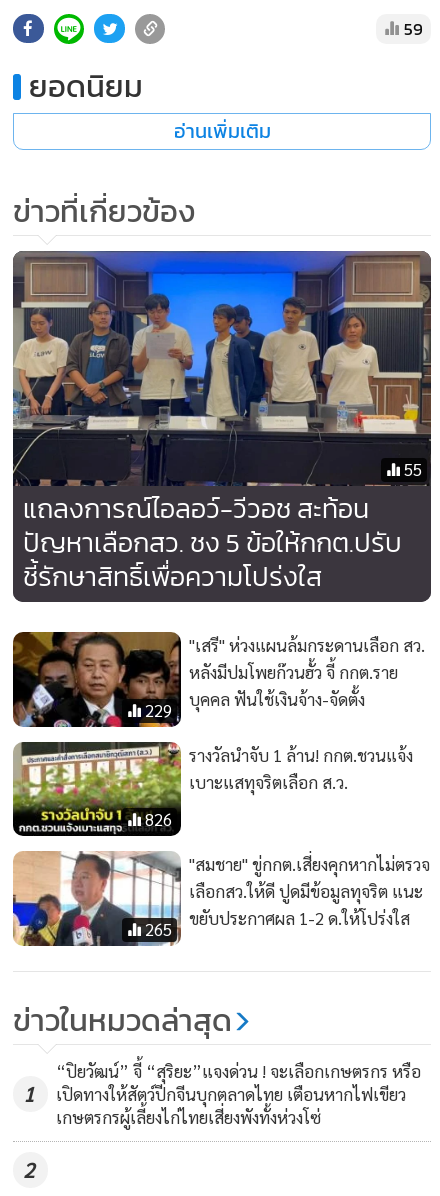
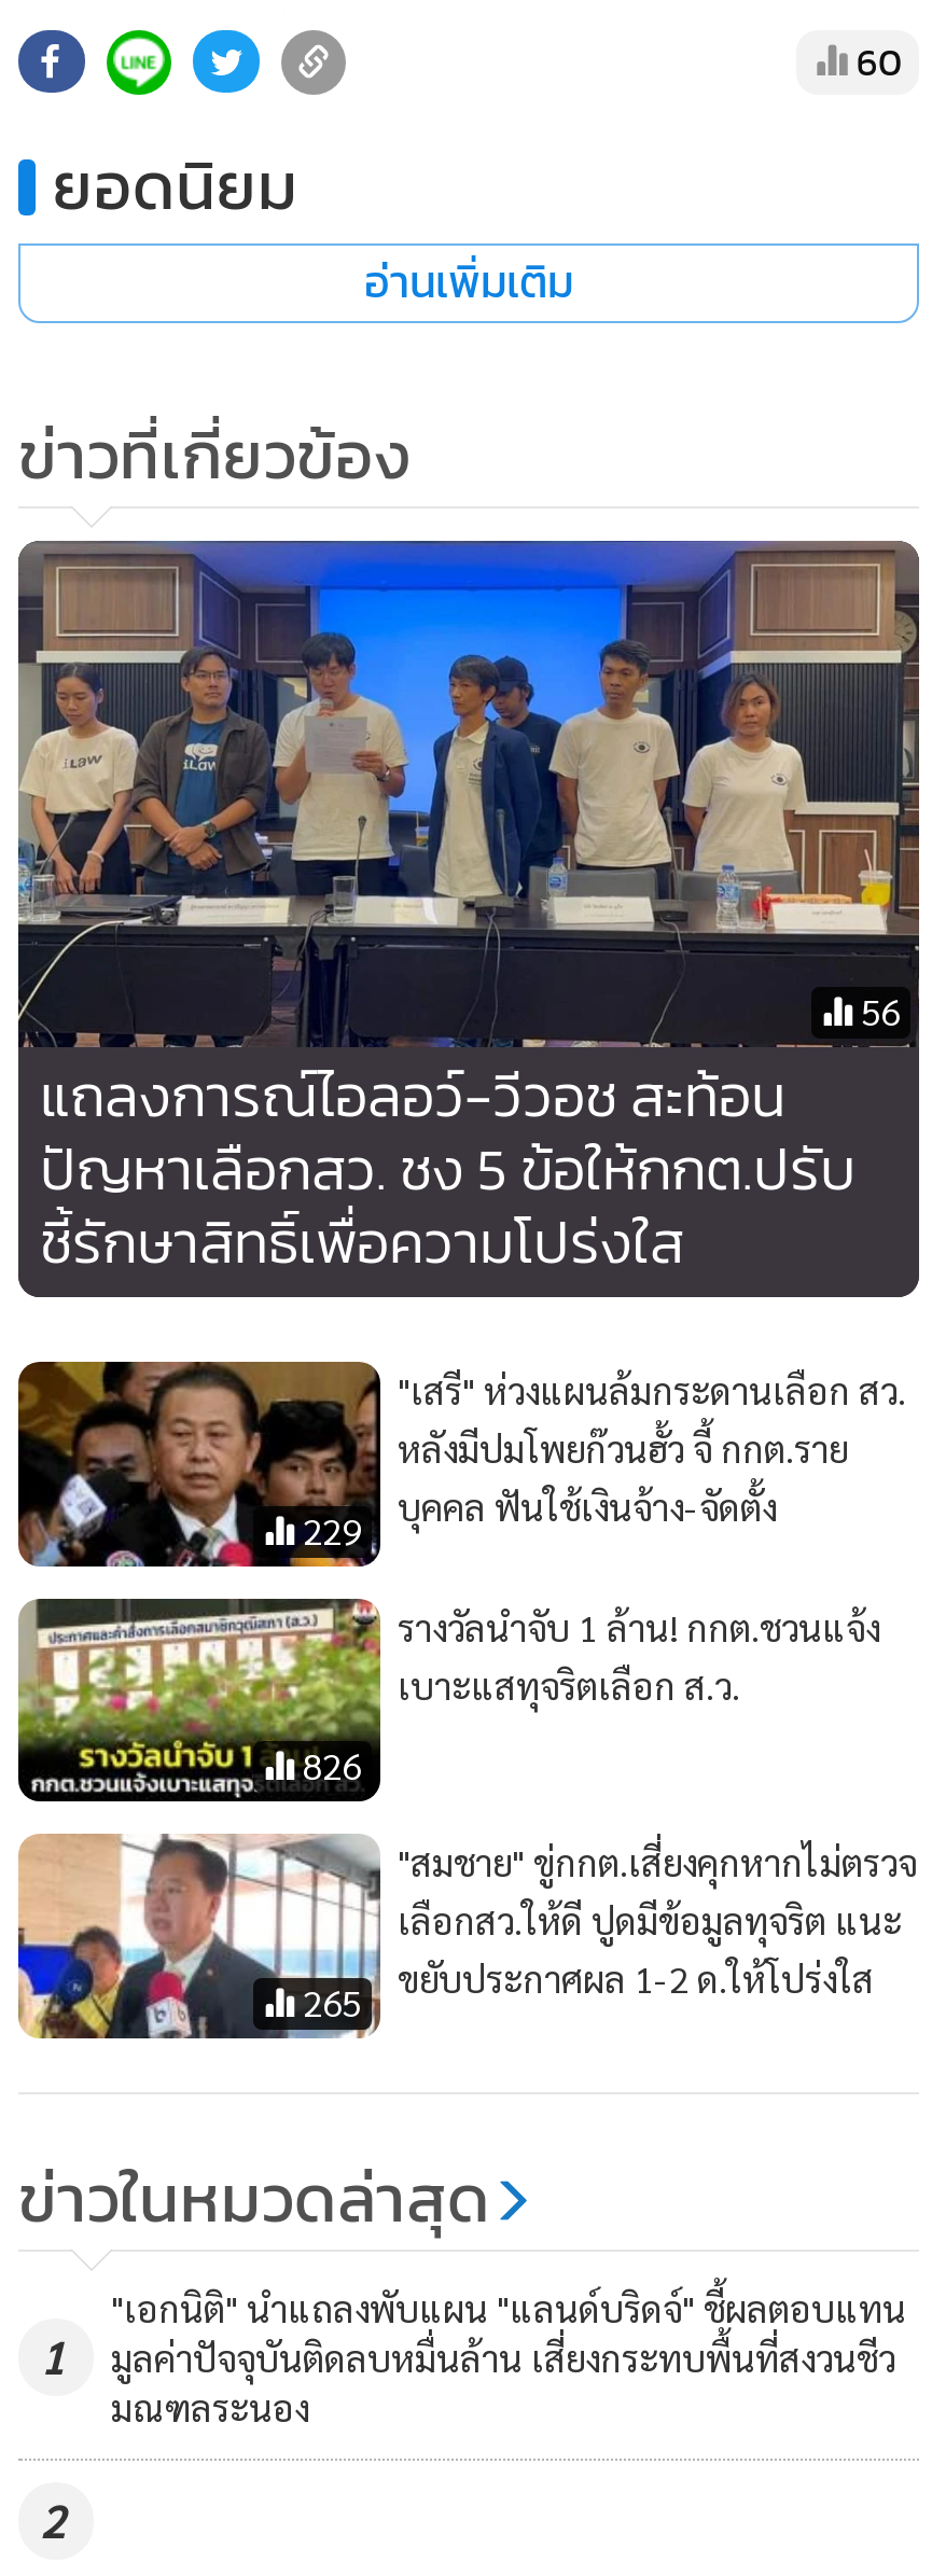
[404,15,423,41] 59 -> [857,33,902,89] 60
[404,458,422,480] 55 -> [861,987,900,1034] 56
[56,1060,421,1128] “ปิยวัฒน์” จี้ “สุริยะ”แจงด่วน ! จะเลือกเกษตรกร หรือ | เปิดทางให้สัตว์ปีกจีนบุกตลาดไทย เตือนหากไฟเขียว | เกษตรกรผู้เลี้ยงไก่ไทยเสี่ยงพังทั้งห่วงโซ่ -> [111,2283,906,2430] "เอกนิติ" นำแถลงพับแผน "แลนด์บริดจ์" ชี้ผลตอบแทน | มูลค่าปัจจุบันติดลบหมื่นล้าน เสี่ยงกระทบพื้นที่สงวนชีว | มณฑลระนอง

